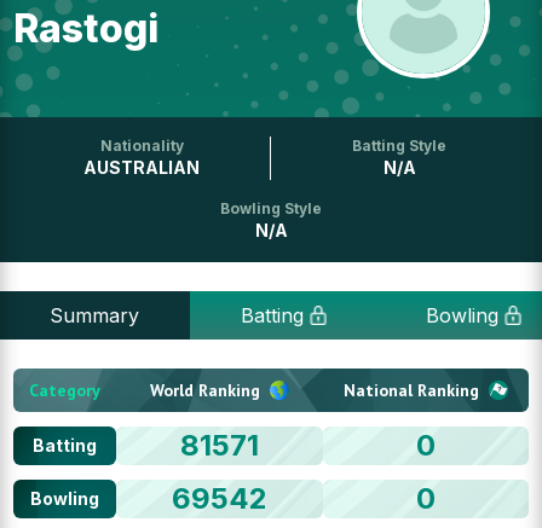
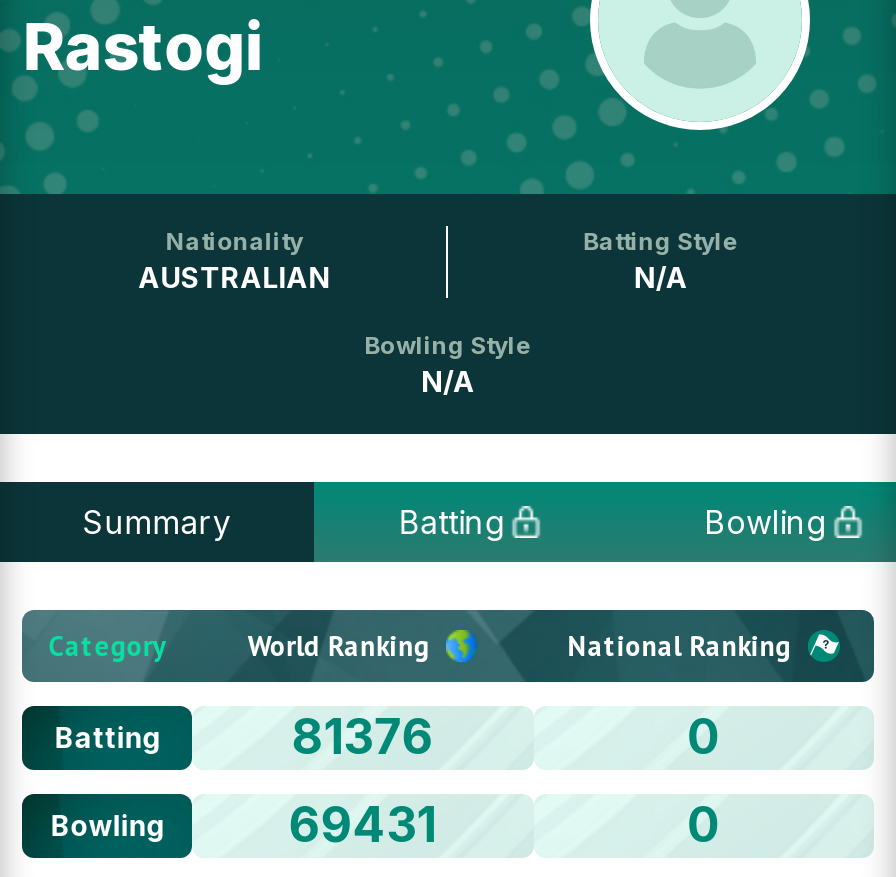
[180,428,259,463] 81571 -> [292,708,434,766] 81376
[172,481,267,516] 69542 -> [289,796,437,854] 69431

